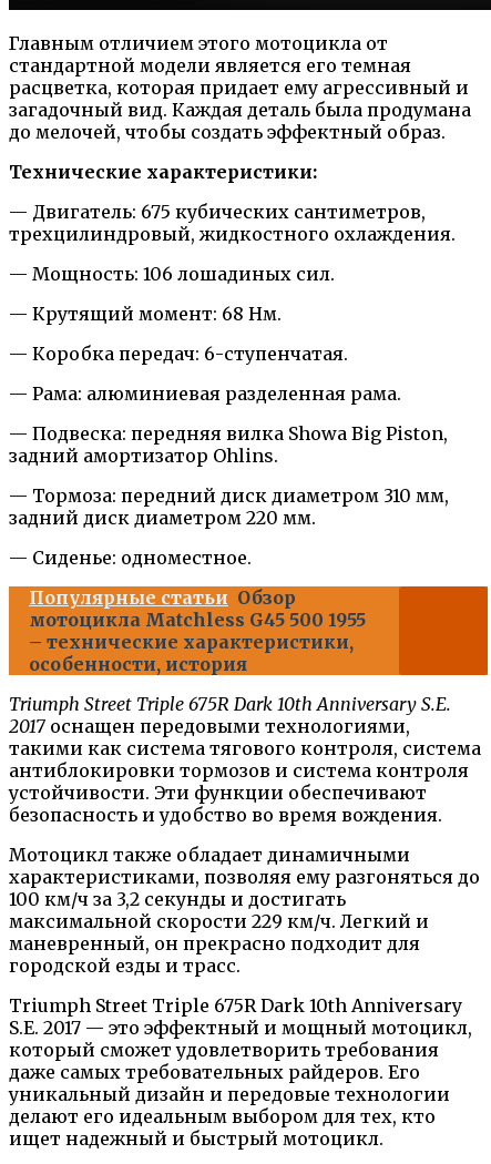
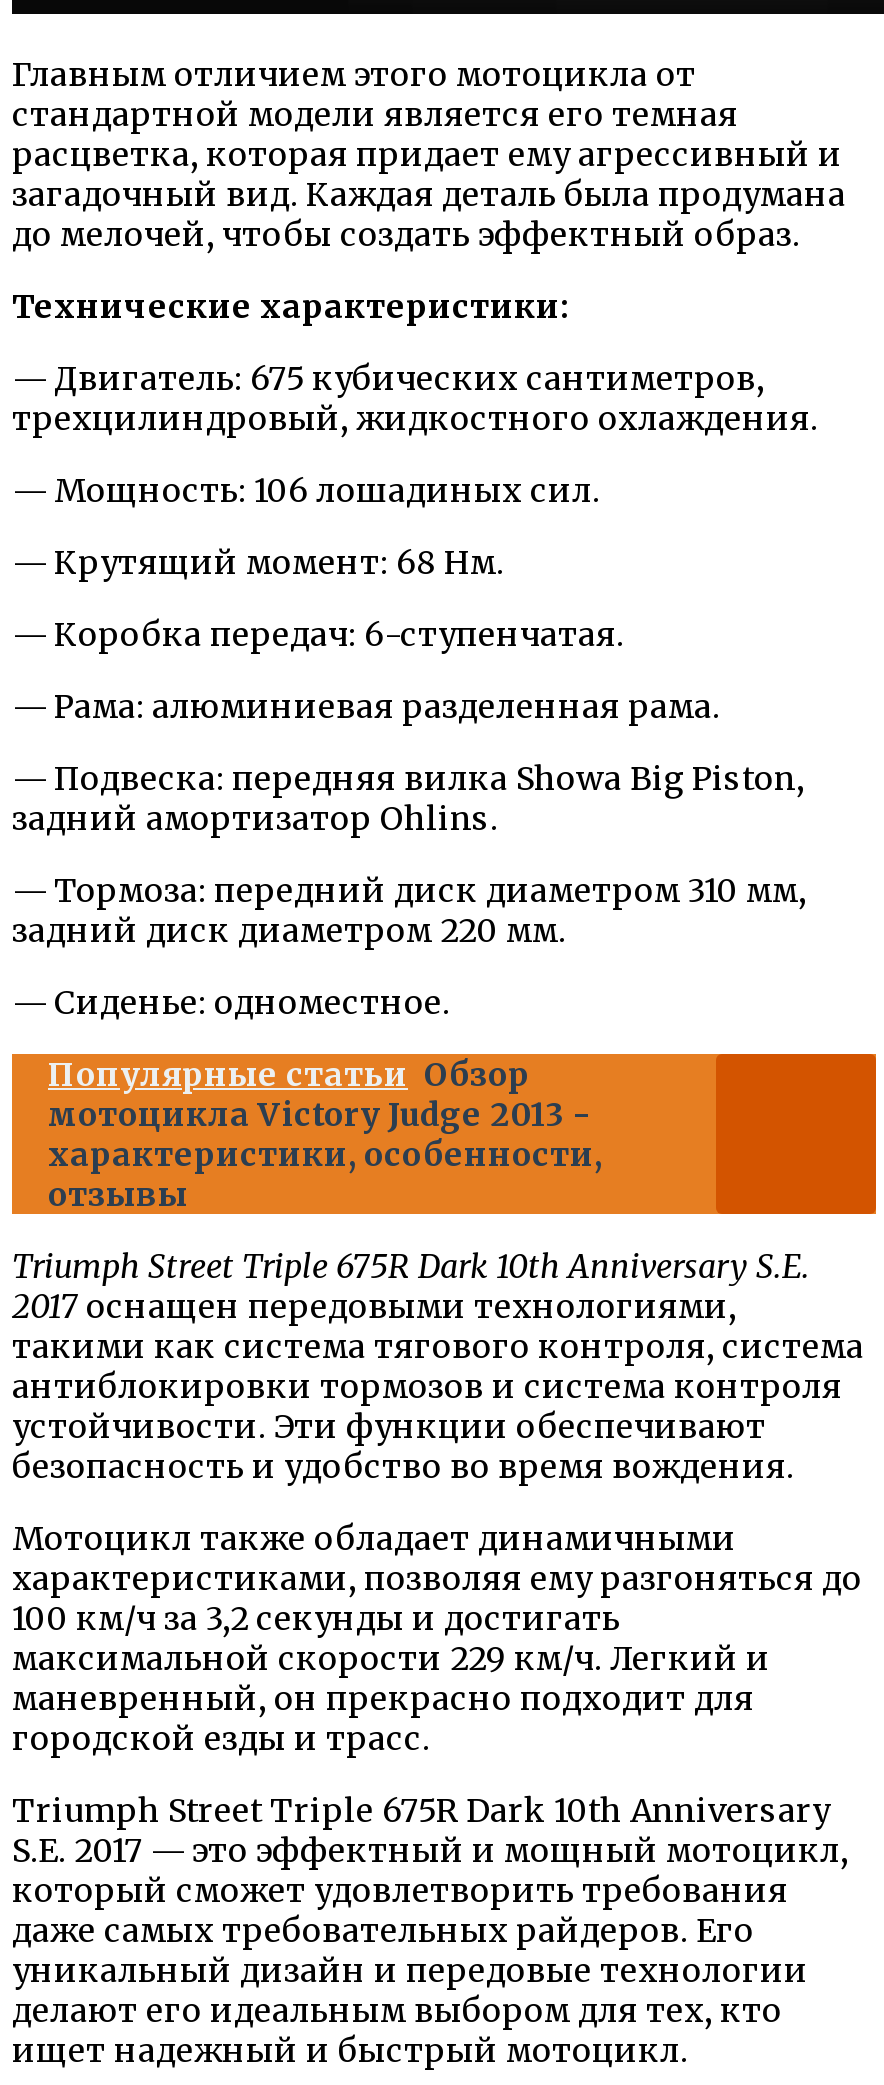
[29,608,366,675] мотоцикла Matchless G45 500 1955 | – технические характеристики, | особенности, история -> [48,1093,602,1213] мотоцикла Victory Judge 2013 - | характеристики, особенности, | отзывы

